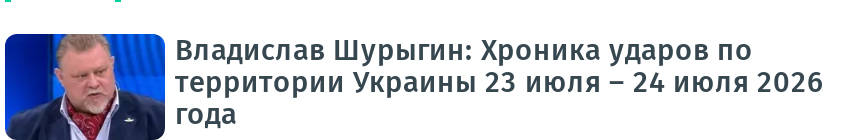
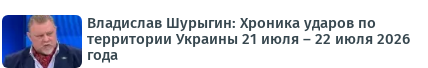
[175,64,823,100] территории Украины 23 июля – 24 июля 2026 -> [87,30,410,48] территории Украины 21 июля – 22 июля 2026

